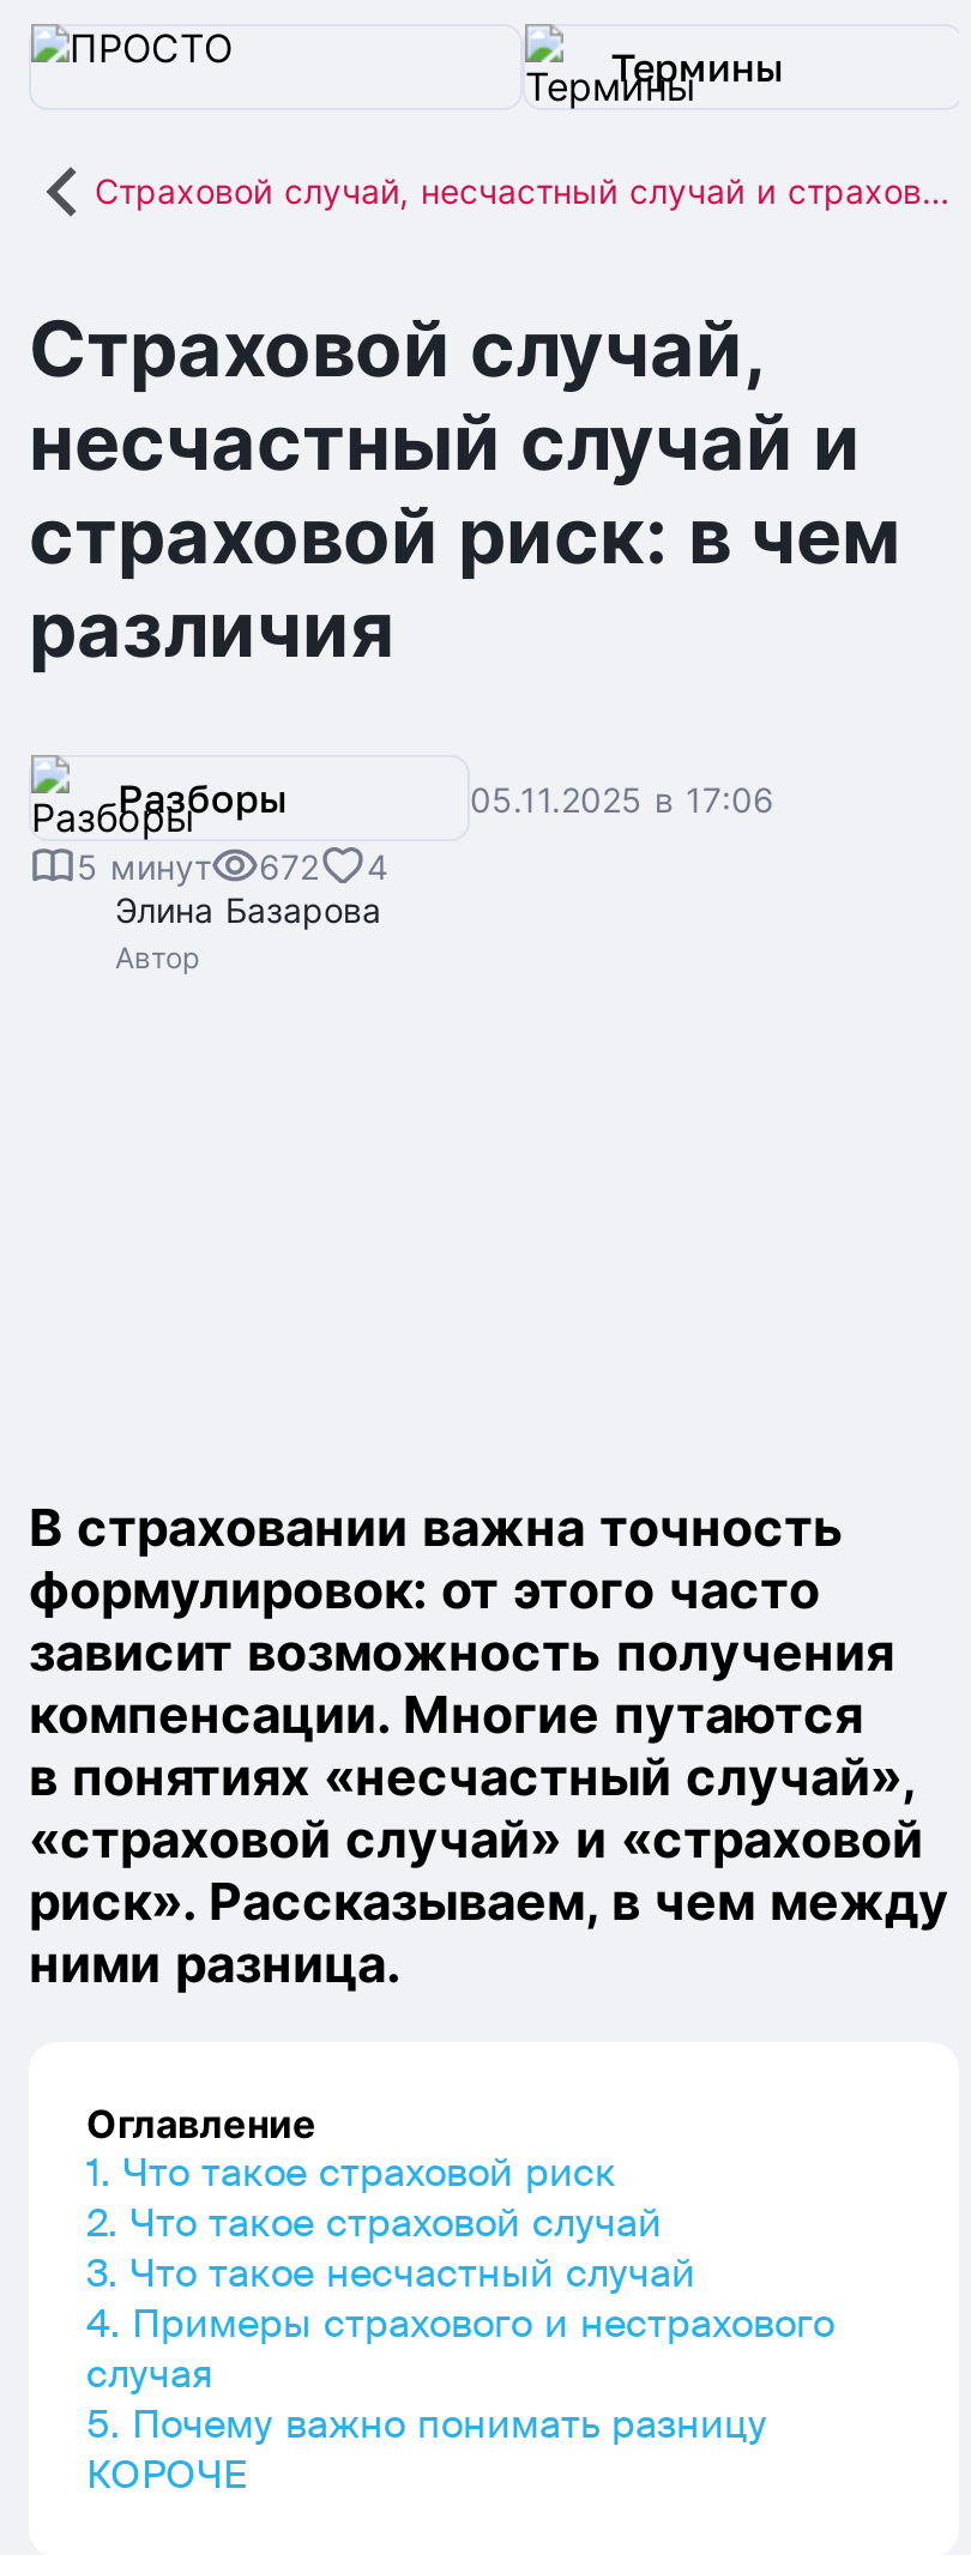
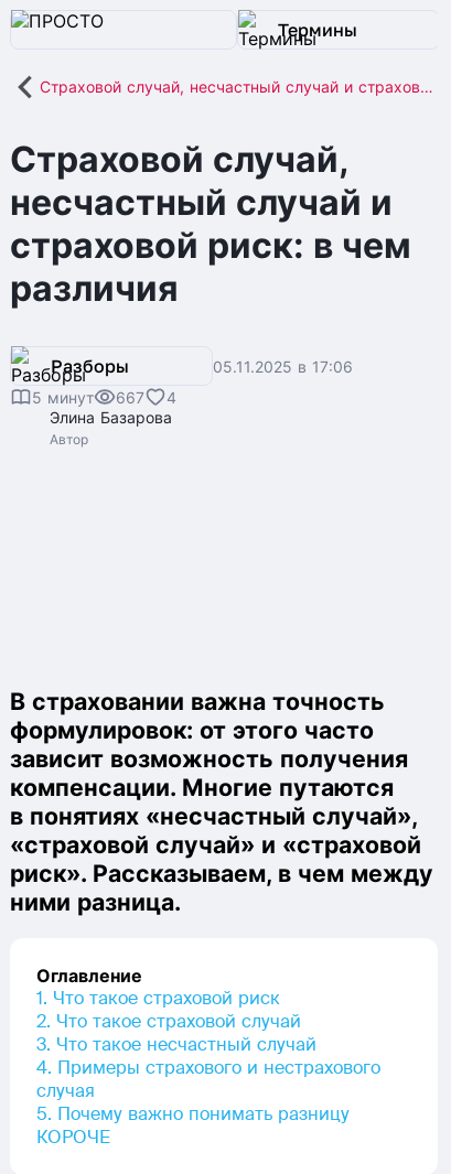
[77,845,388,886] 5 минут 672 4 -> [32,387,176,406] 5 минут 667 4

